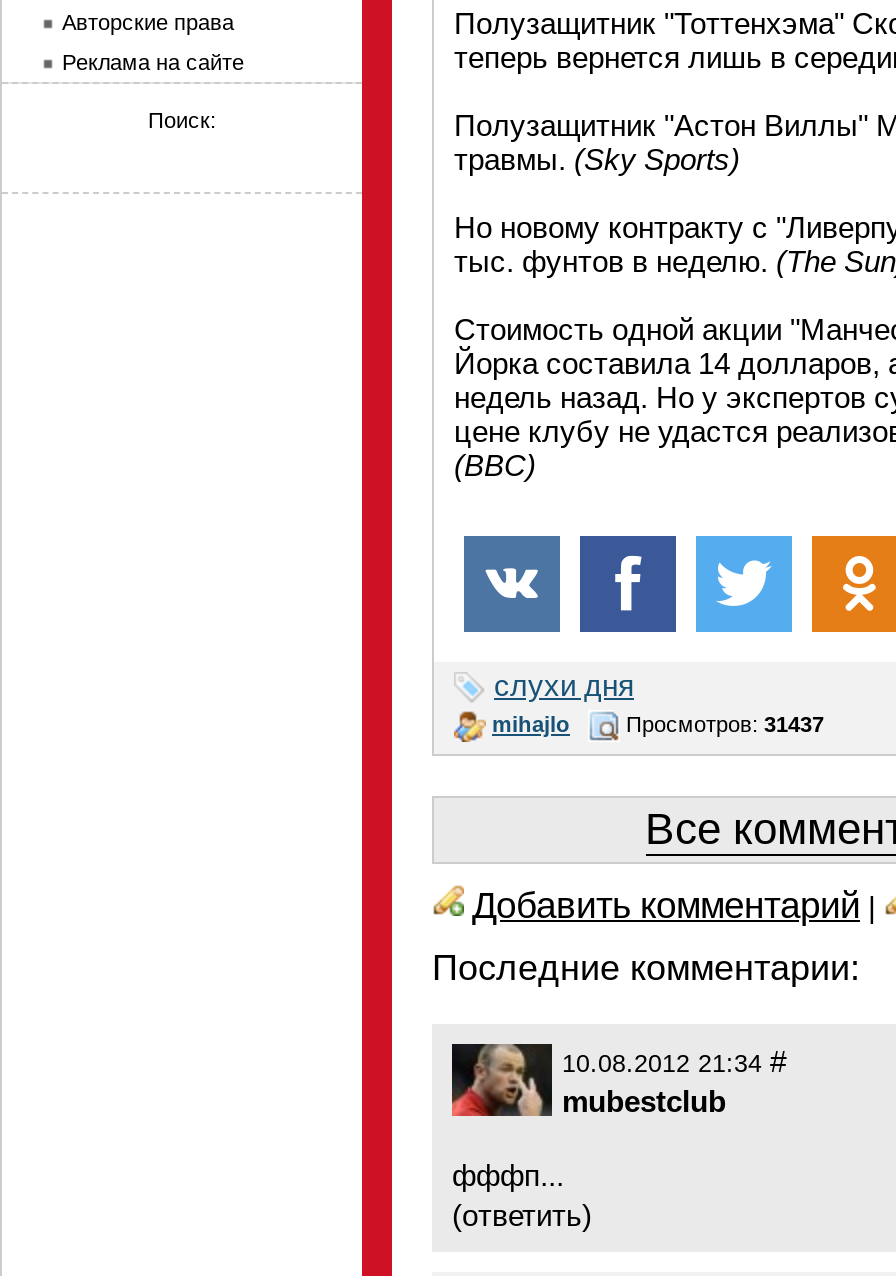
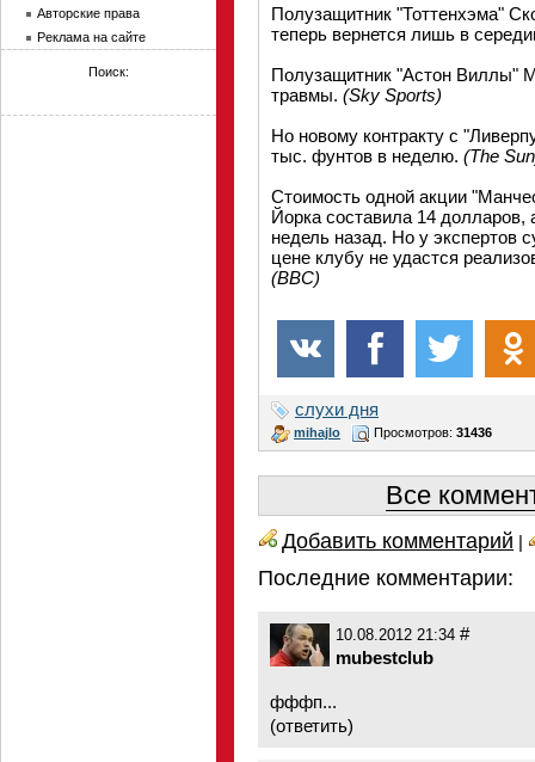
[620,712,824,736] Просмотров: 31437 -> [370,425,492,439] Просмотров: 31436

